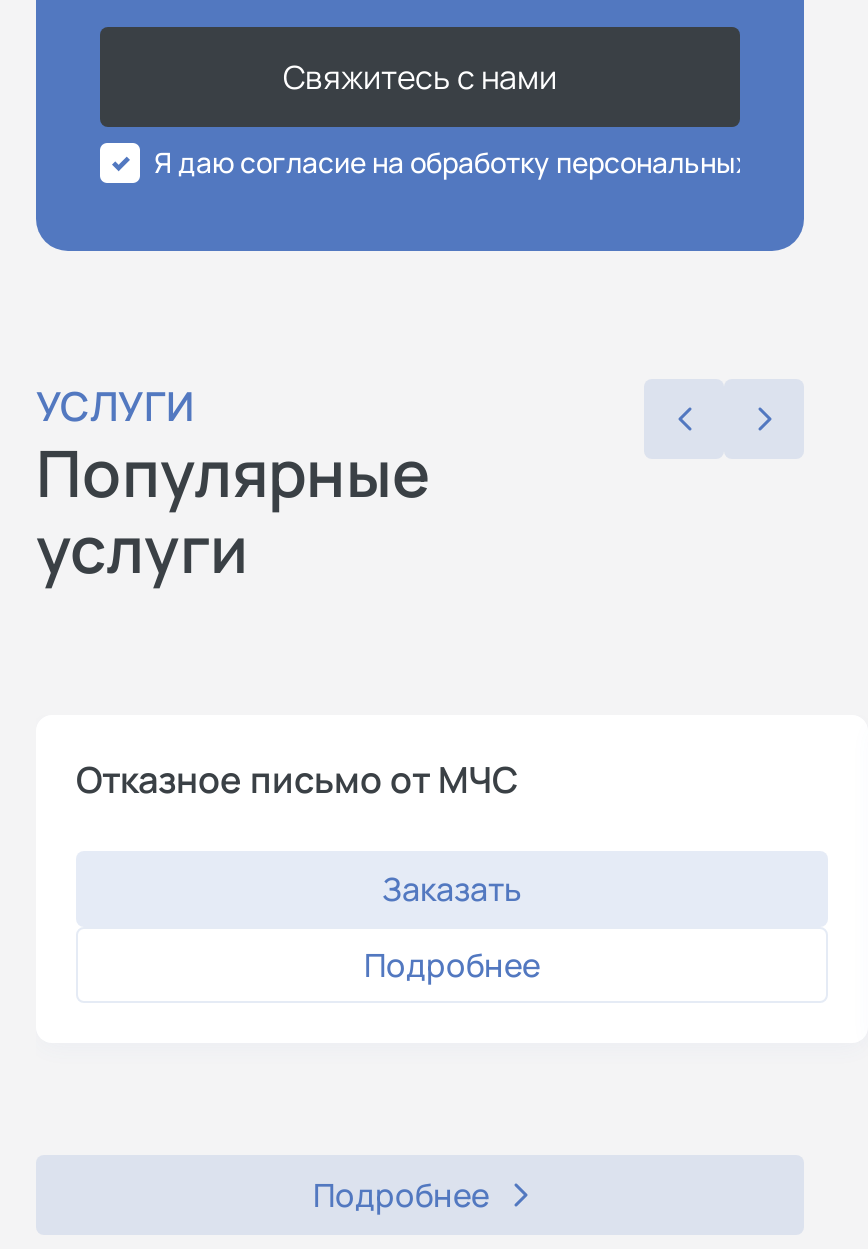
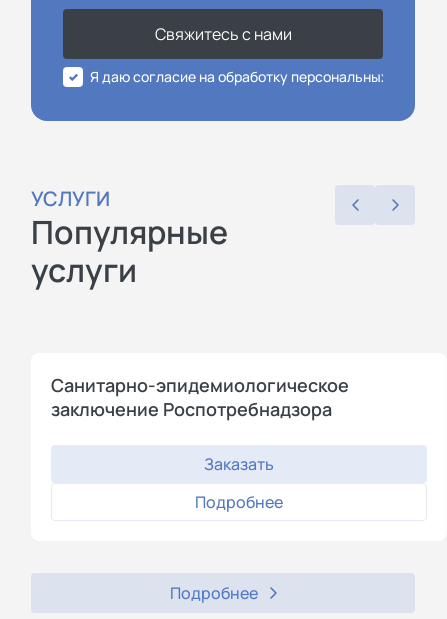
[76,754,518,802] Отказное письмо от МЧС -> [51,373,349,421] Санитарно-эпидемиологическое | заключение Роспотребнадзора
moved [364,866,540,986] -> [195,453,283,513]: Заказать | Подробнее

